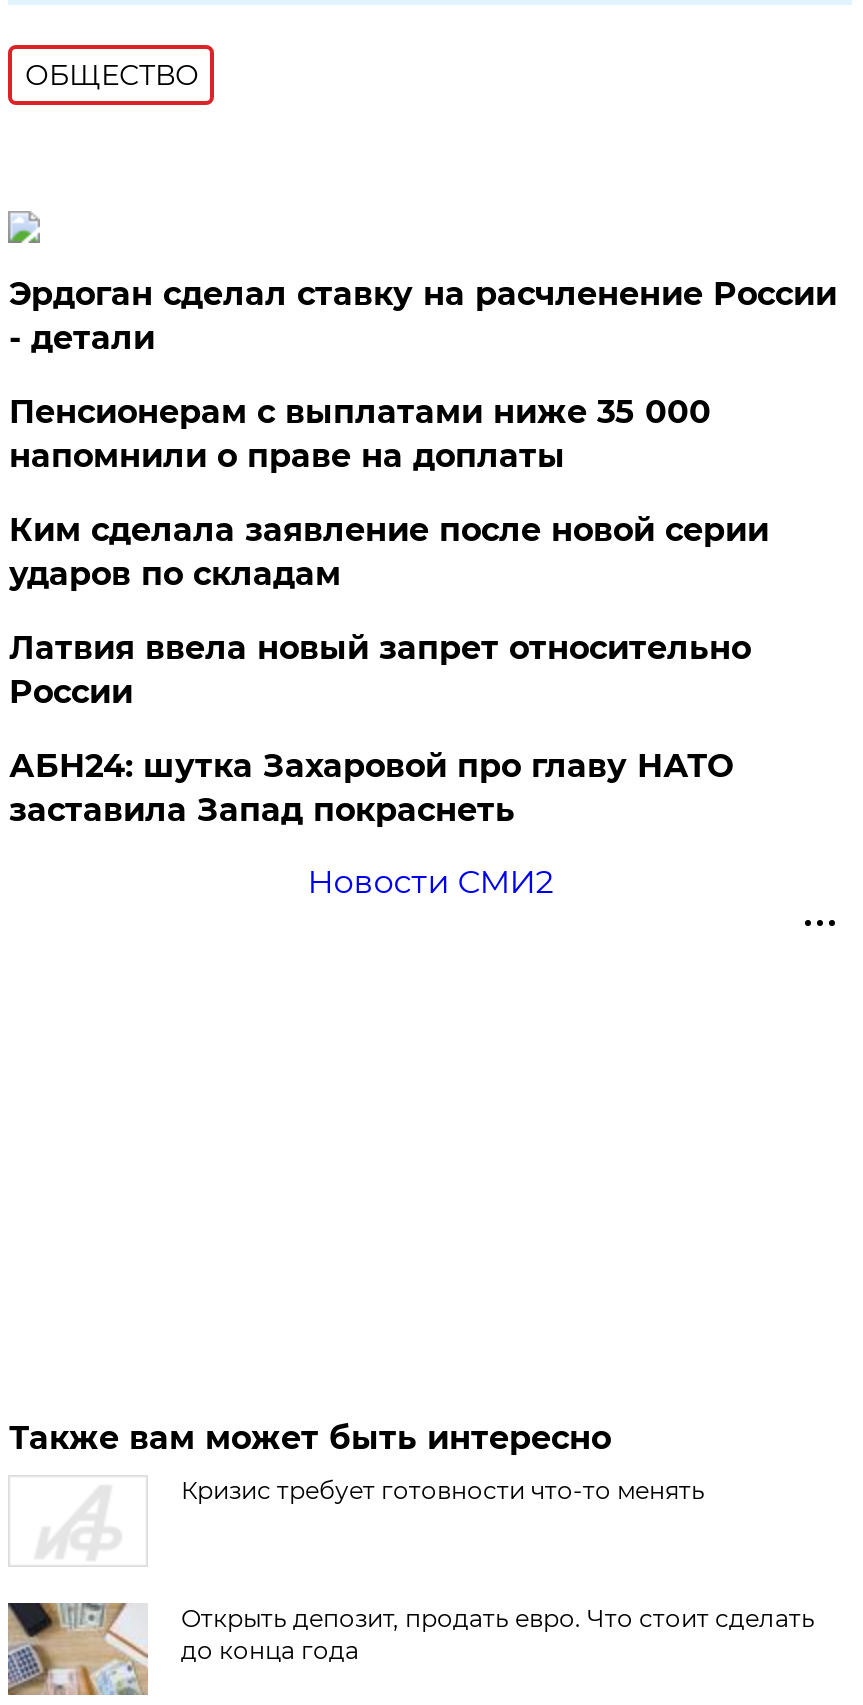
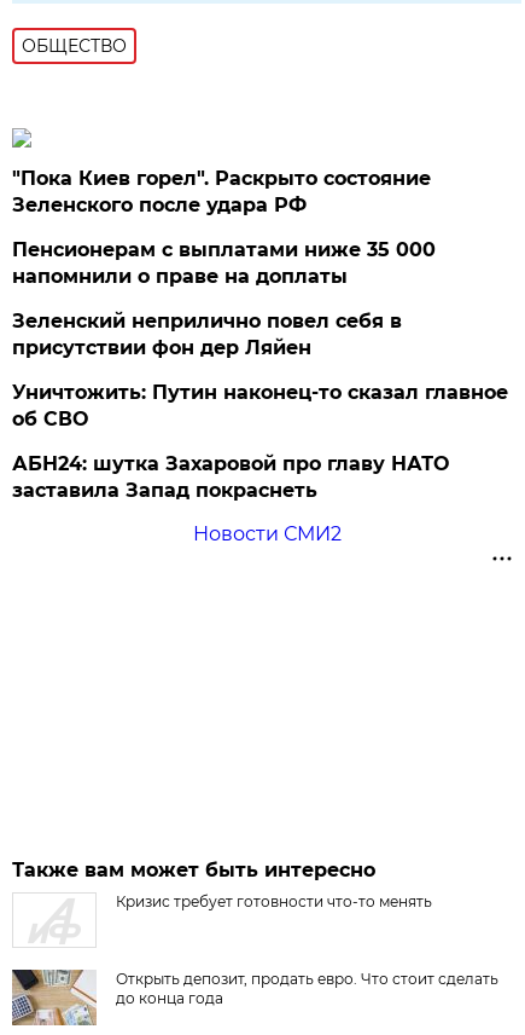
[9,275,837,357] Эрдоган сделал ставку на расчленение России | - детали -> [13,167,431,216] "Пока Киев горел". Раскрыто состояние | Зеленского после удара РФ
[9,511,769,593] Ким сделала заявление после новой серии | ударов по складам -> [13,310,402,359] Зеленский неприлично повел cебя в | присутствии фон дер Ляйен
[9,629,751,711] Латвия ввела новый запрет относительно | России -> [13,381,509,430] Уничтожить: Путин наконец-то сказал главное | об СВО

